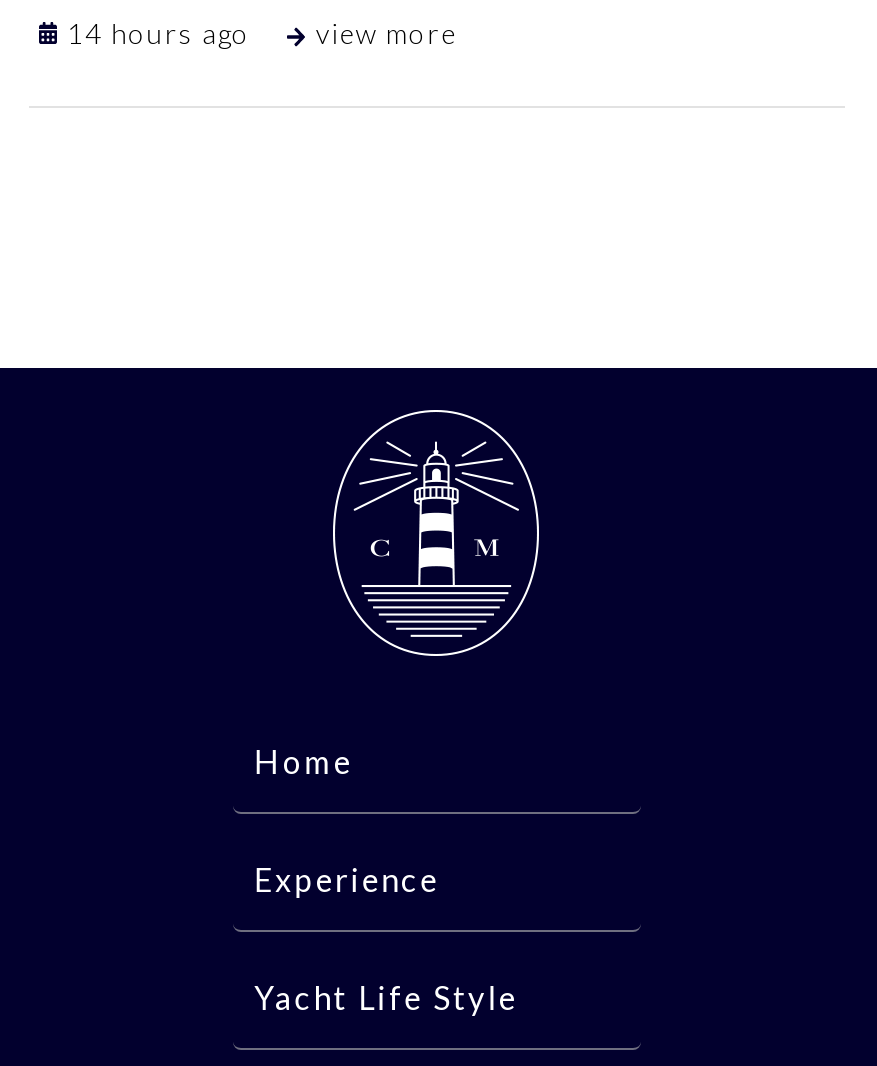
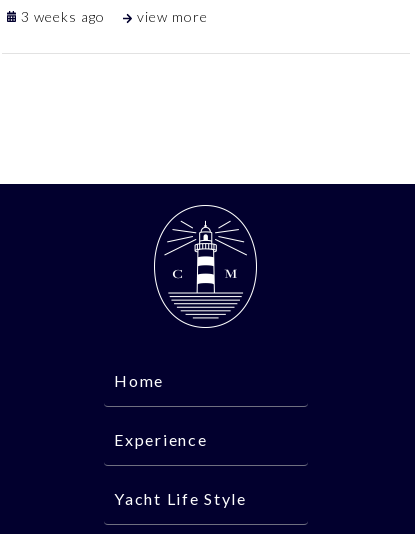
[67,15,457,49] 14 hours ago view more -> [21,8,208,25] 3 weeks ago view more

